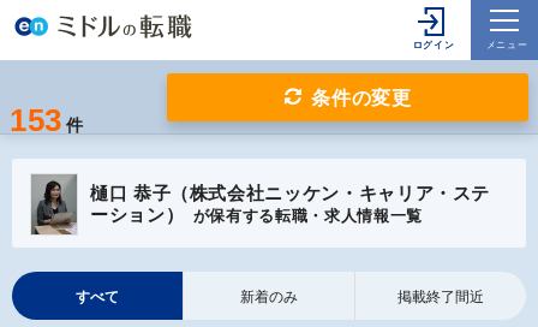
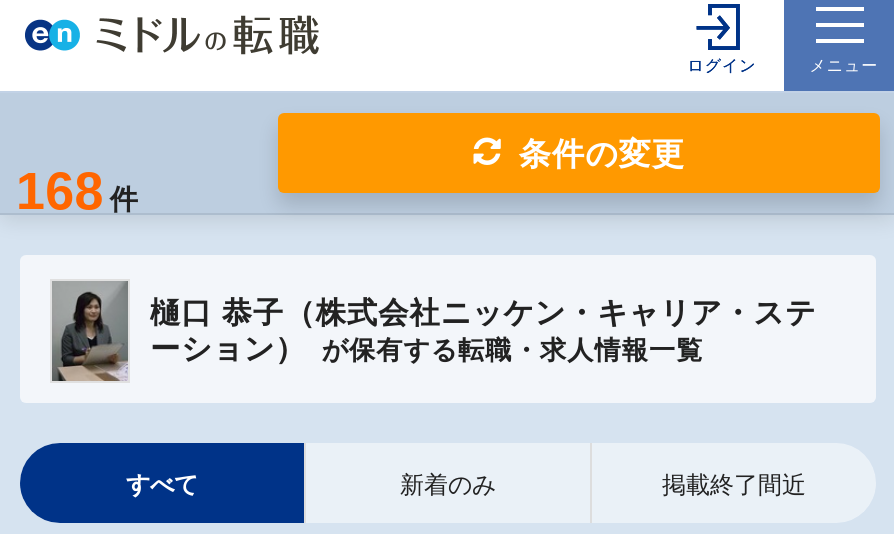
[10,102,84,138] 153 件 -> [16,161,139,221] 168 件

